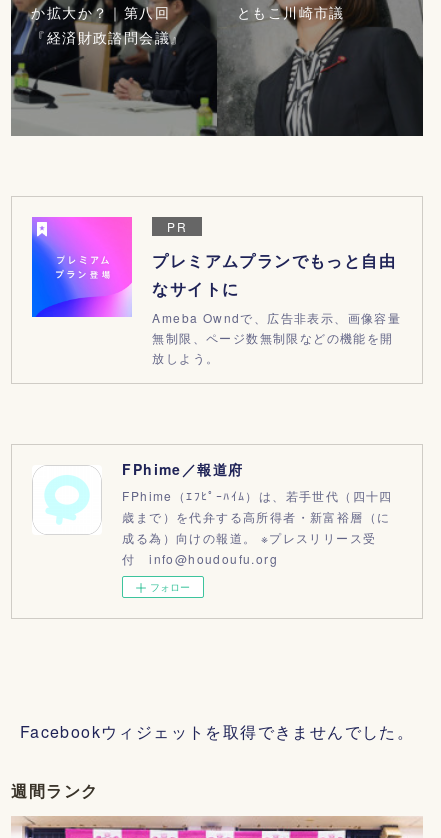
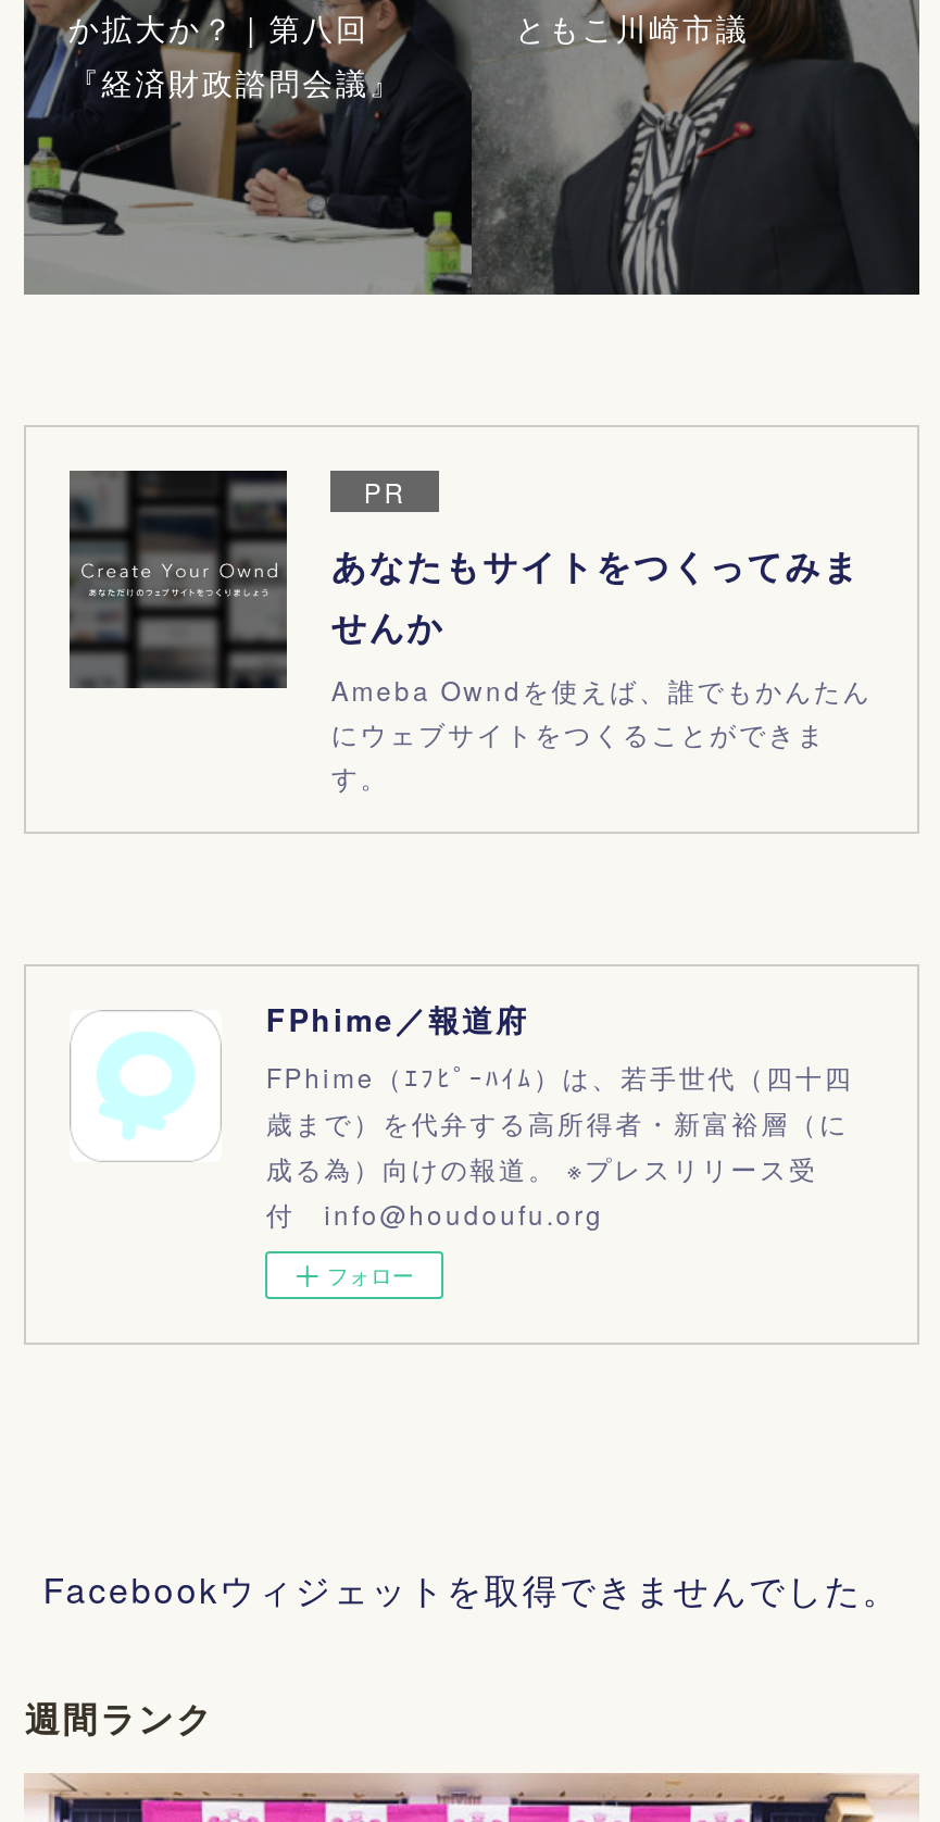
[31,216,401,366] [image] | プレミアムプランでもっと自由 | なサイトに | Ameba Owndで、広告非表示、画像容量 | 無制限、ページ数無制限などの機能を開 | 放しよう。 -> [67,467,872,796] [image] | あなたもサイトをつくってみま | せんか | Ameba Owndを使えば、誰でもかんたん | にウェブサイトをつくることができま | す。

